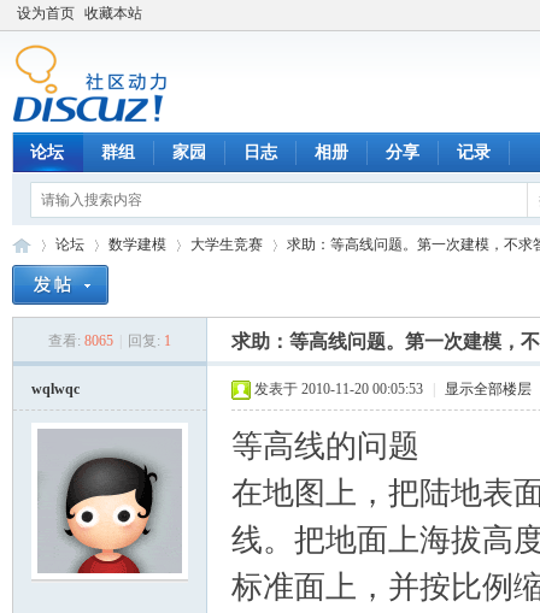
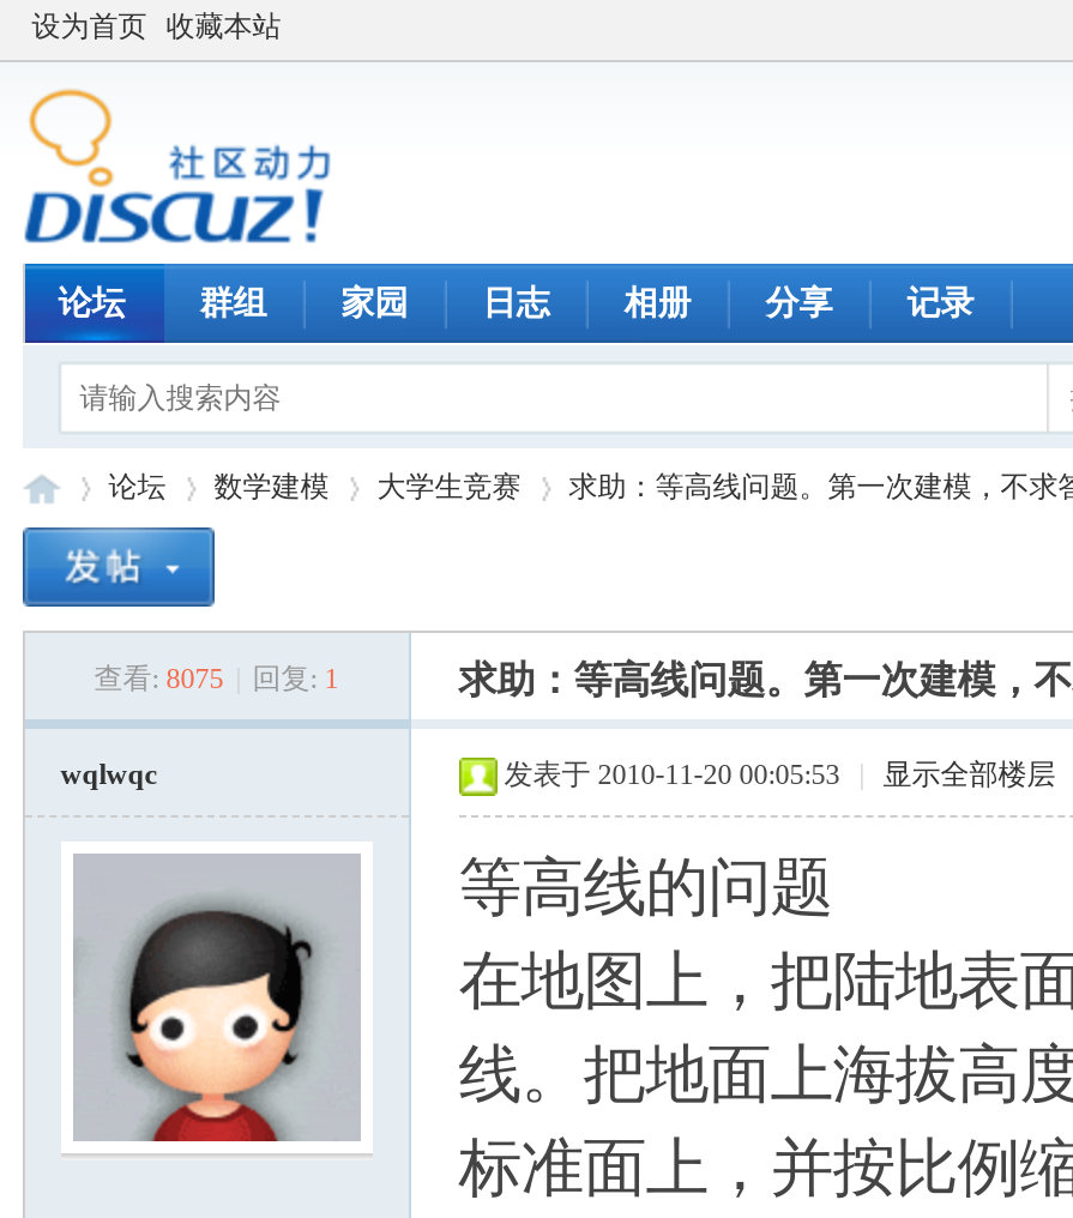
[48,332,113,349] 查看: 8065 -> [94,662,224,695] 查看: 8075

